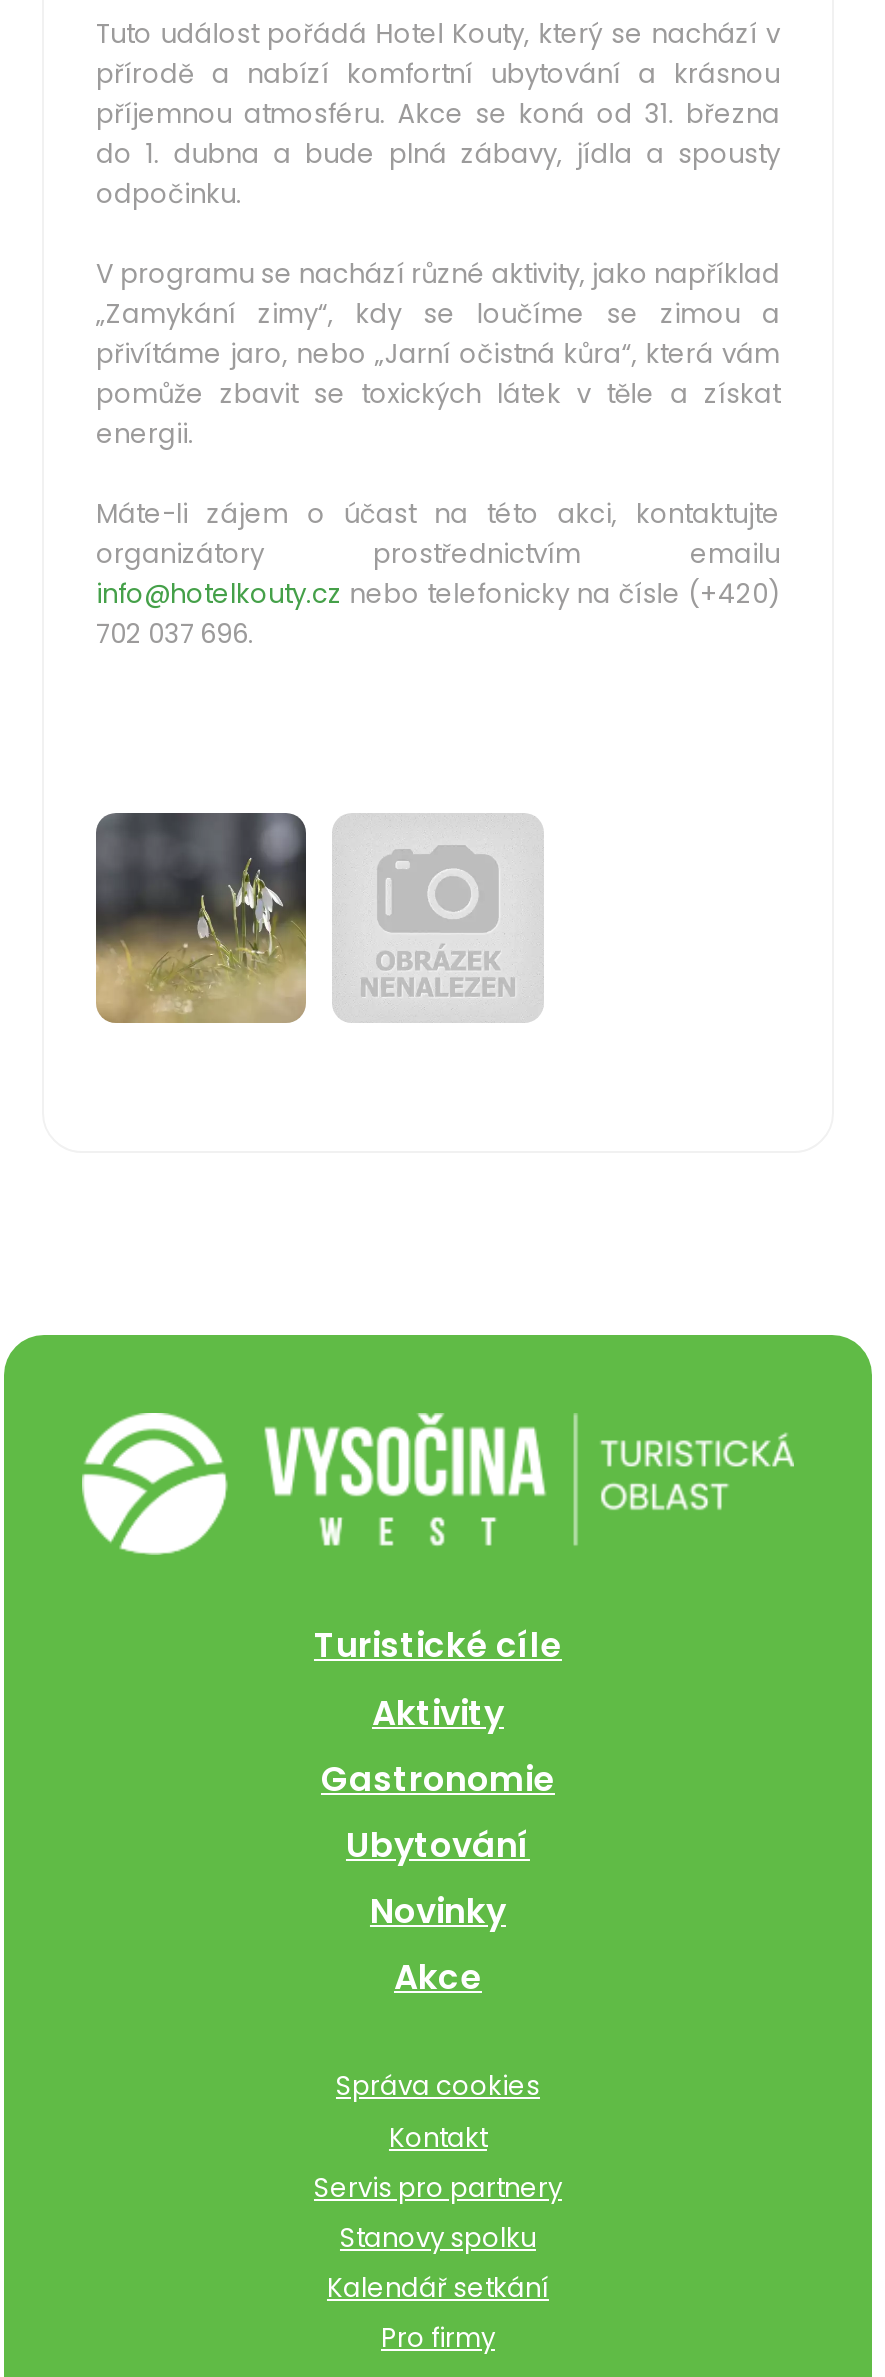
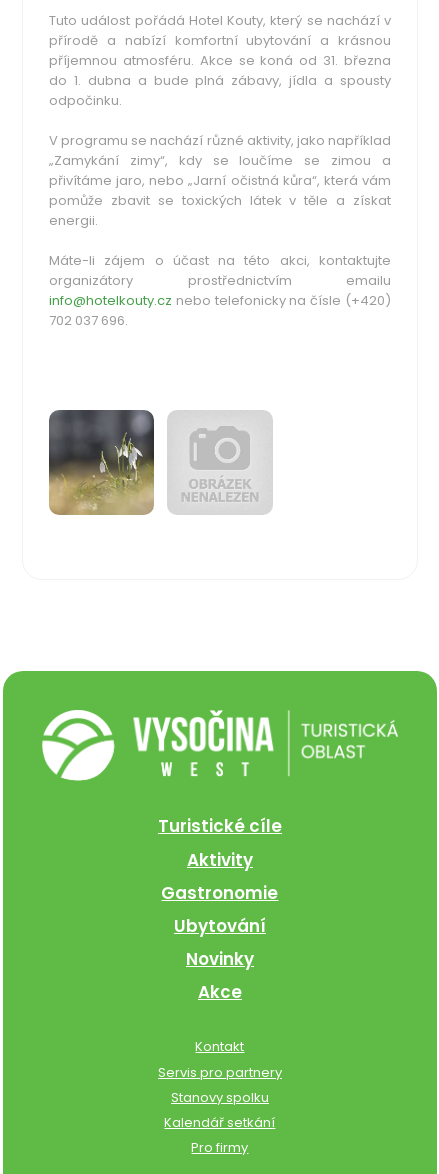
[336,2068,540,2106] Správa cookies -> none

